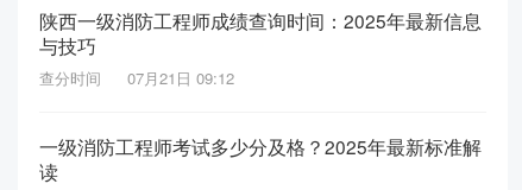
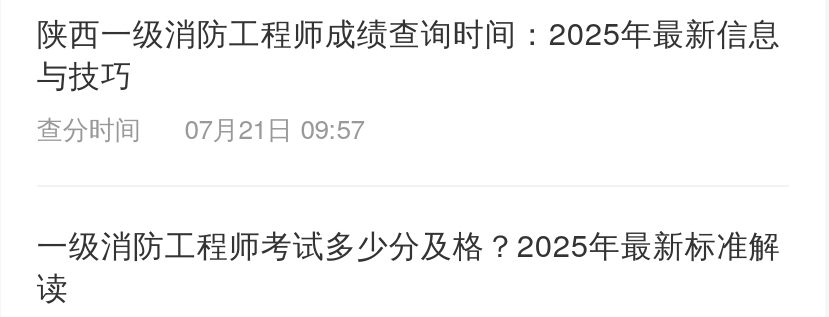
[39,67,234,90] 查分时间 07月21日 09:12 -> [37,110,364,148] 查分时间 07月21日 09:57

